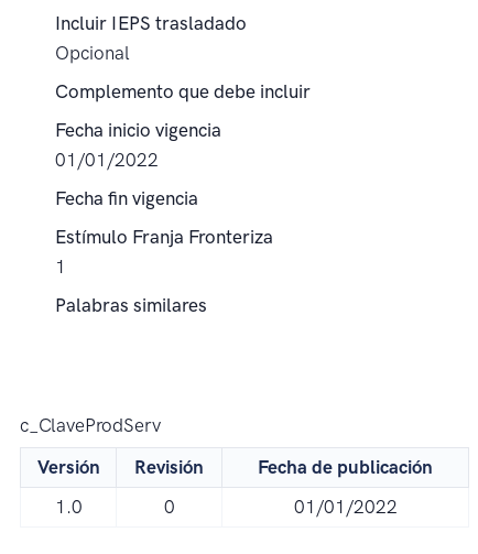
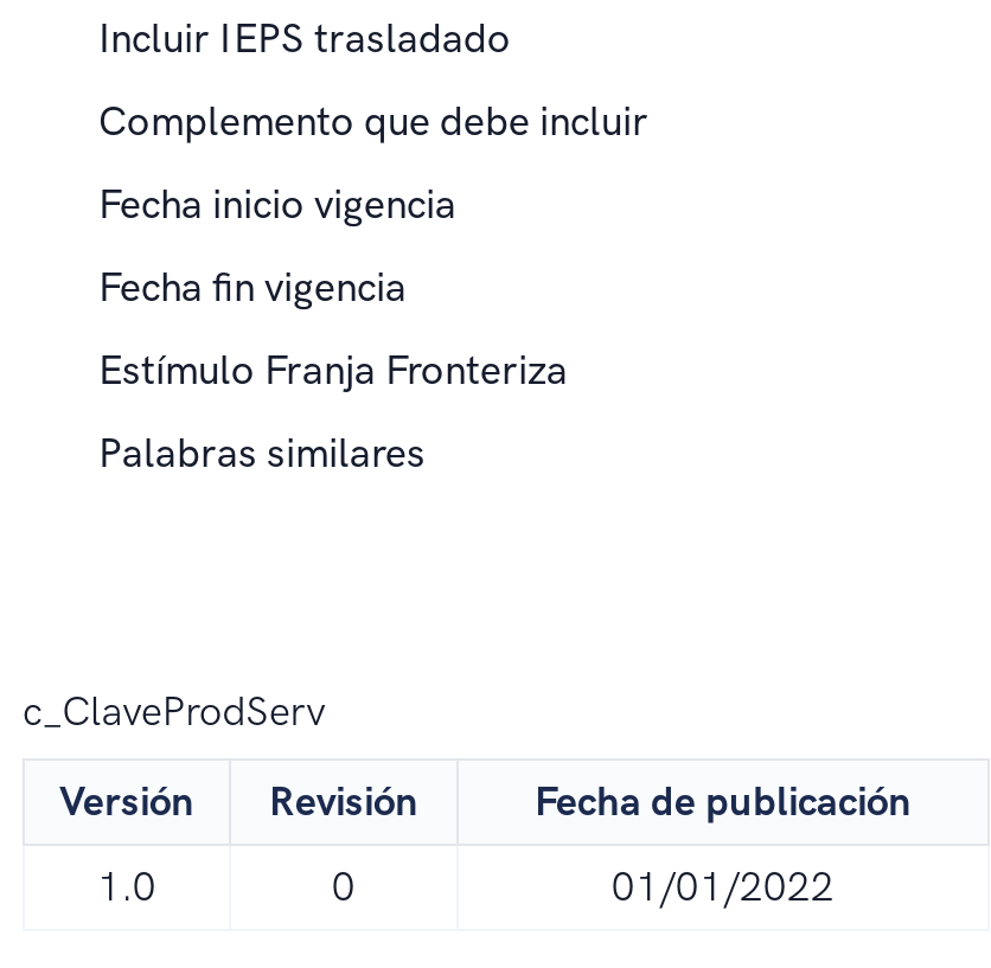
[55,42,130,64] Opcional -> none
[55,149,159,171] 01/01/2022 -> none
[55,256,66,278] 1 -> none

